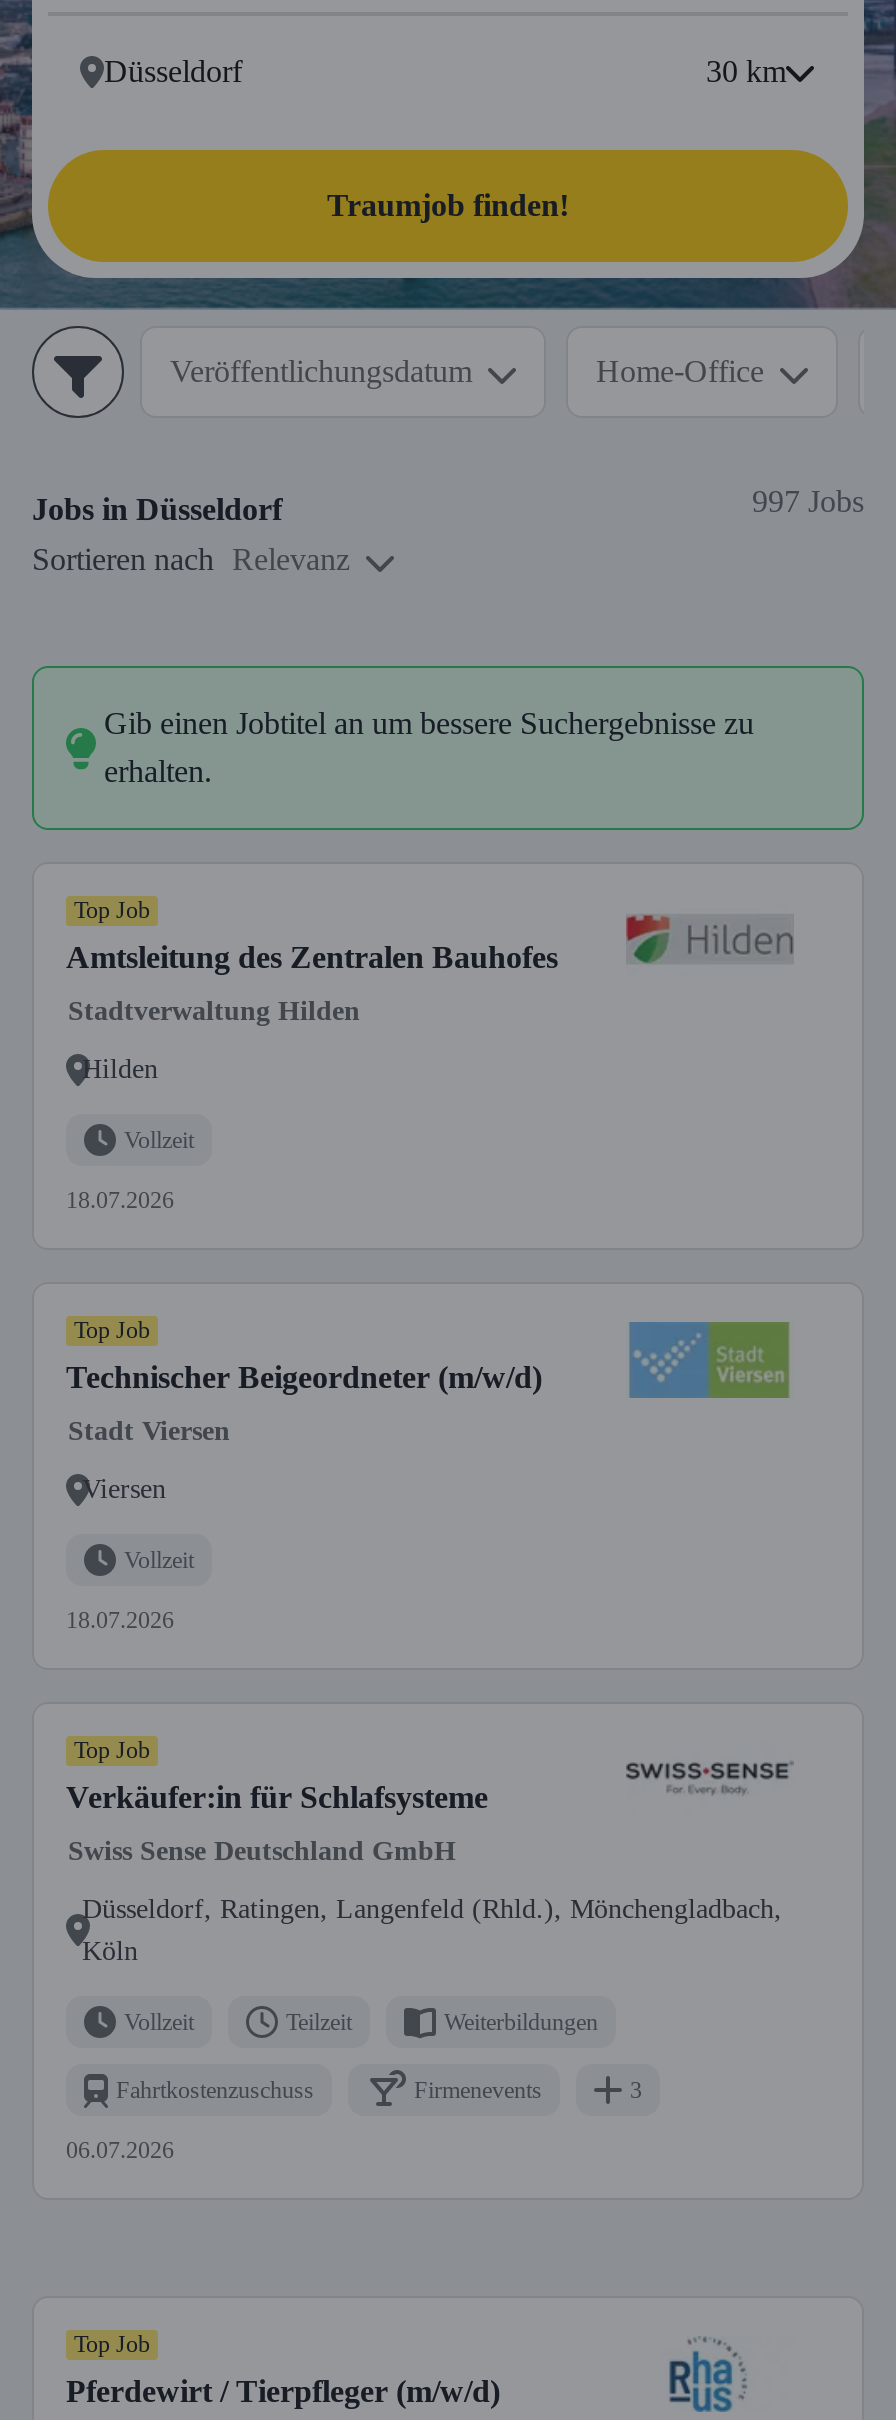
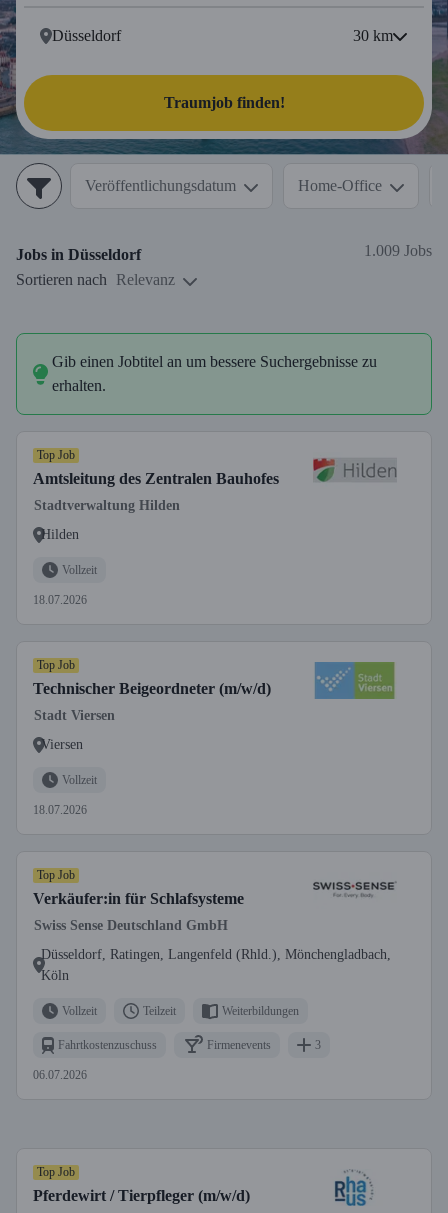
[752,484,864,518] 997 Jobs -> [364,242,432,259] 1.009 Jobs

